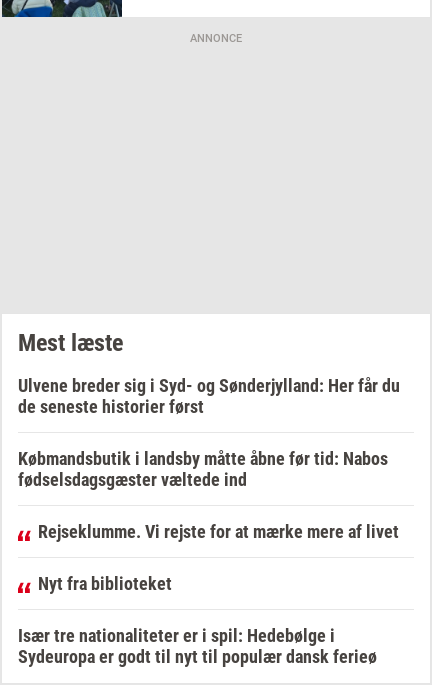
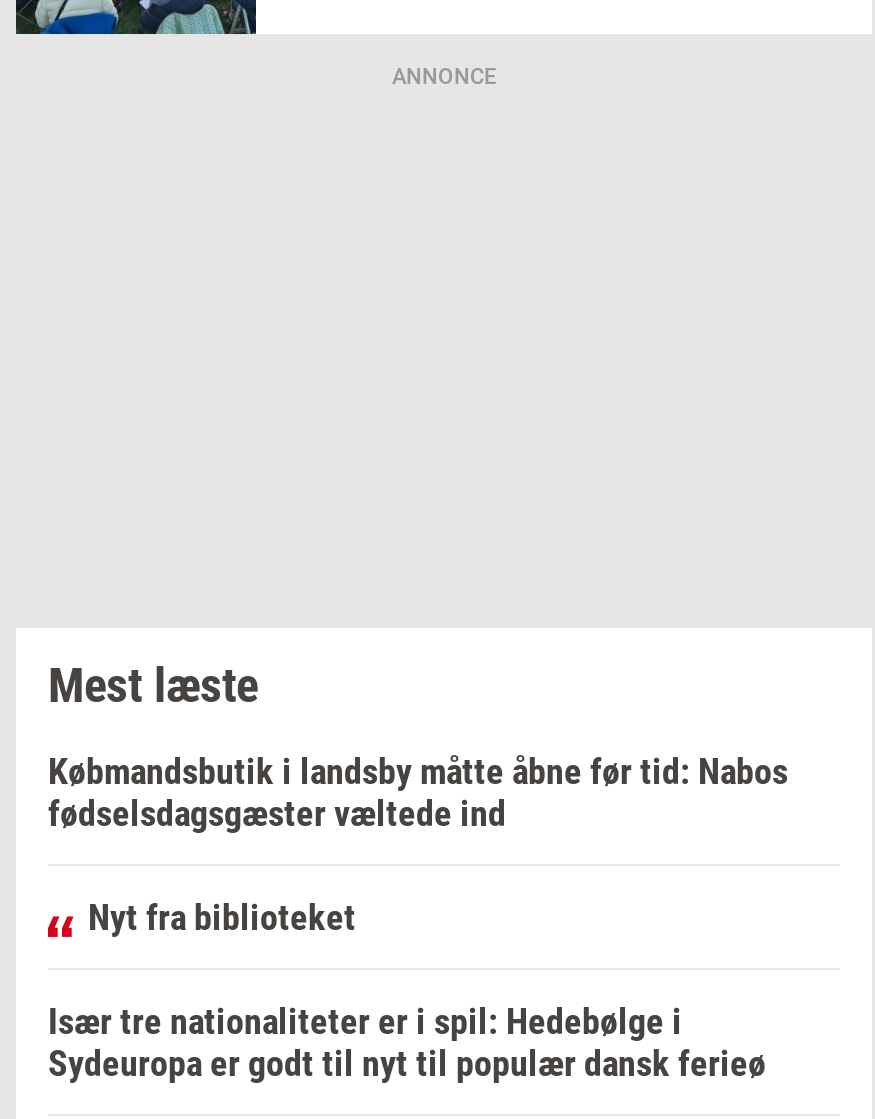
[18,375,400,417] Ulvene breder sig i Syd- og Sønderjylland: Her får du | de seneste historier først -> none
[38,521,399,542] Rejseklumme. Vi rejste for at mærke mere af livet -> none

